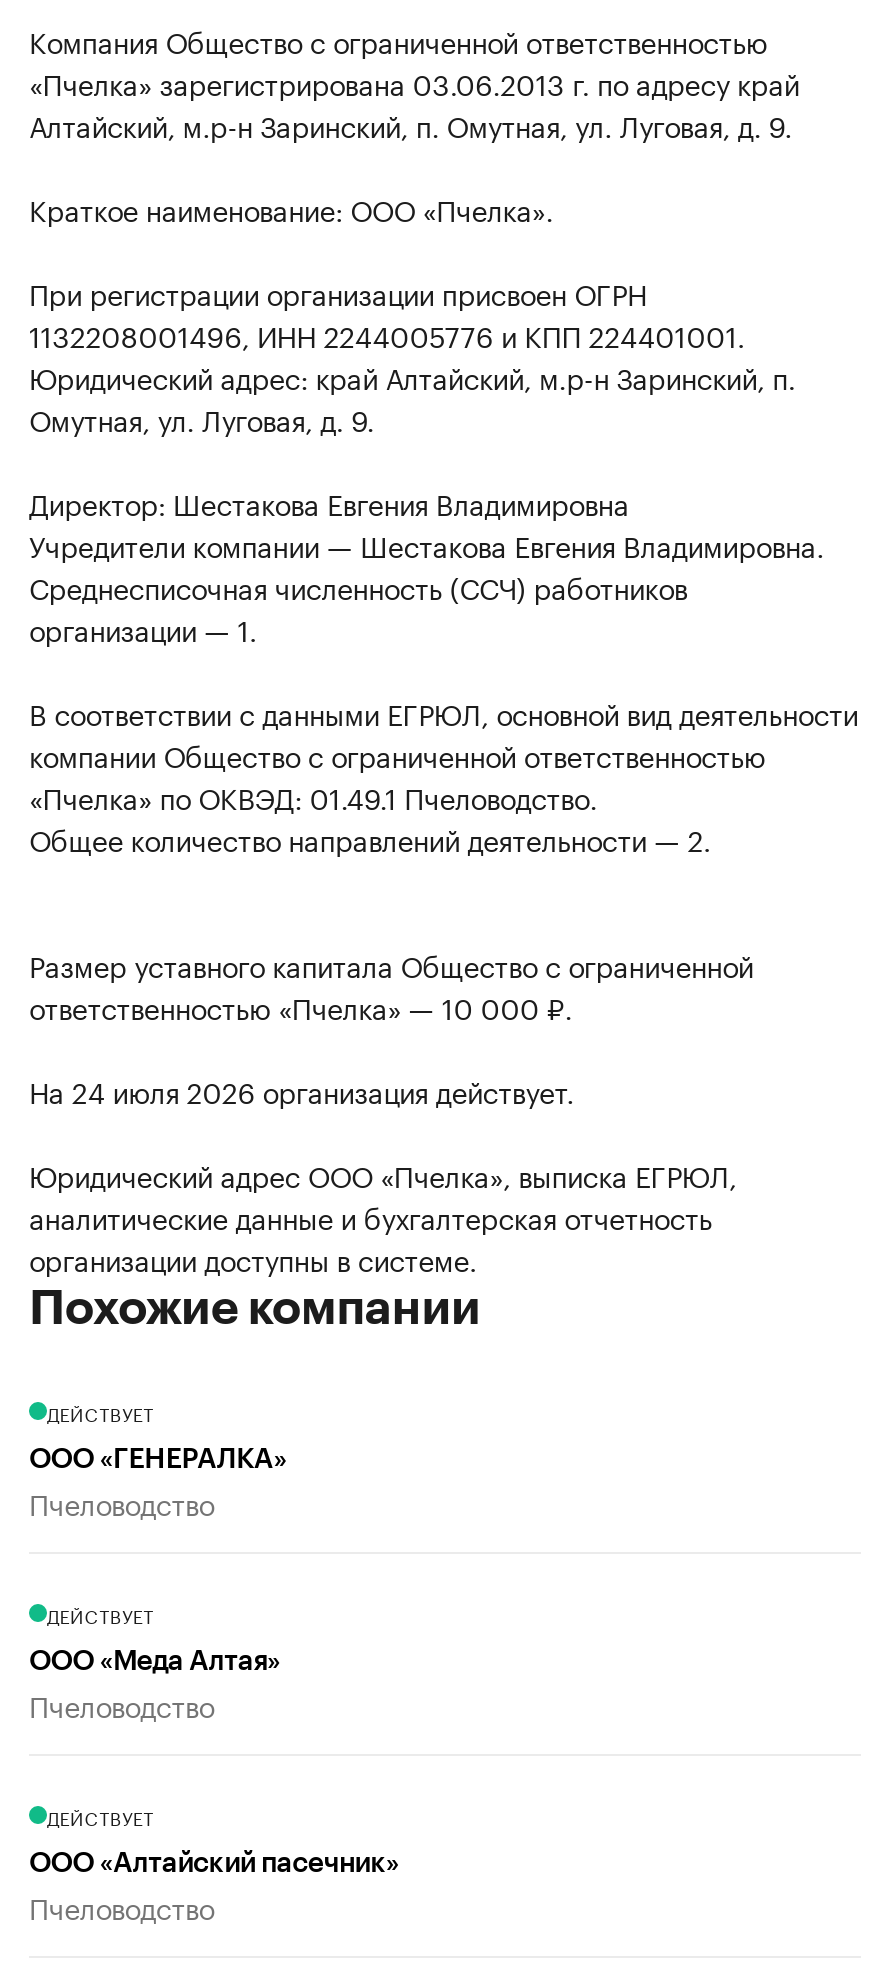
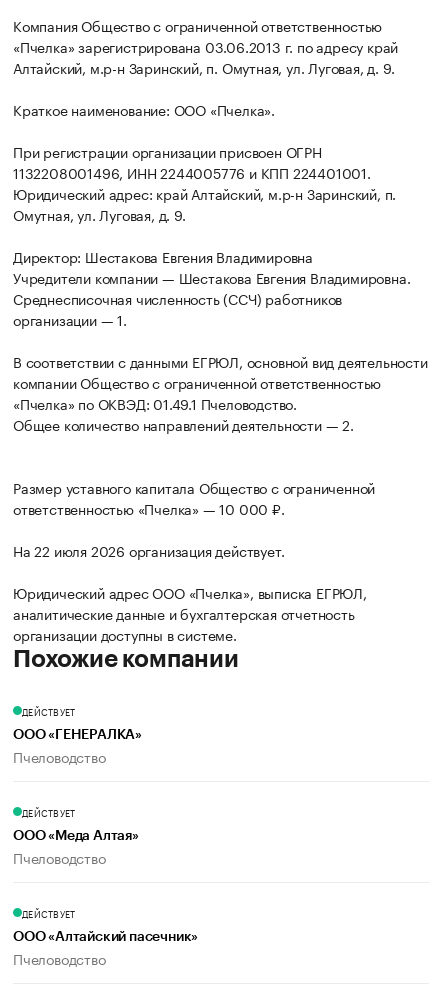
[29,1069,574,1113] На 24 июля 2026 организация действует. -> [13,539,284,561] На 22 июля 2026 организация действует.

